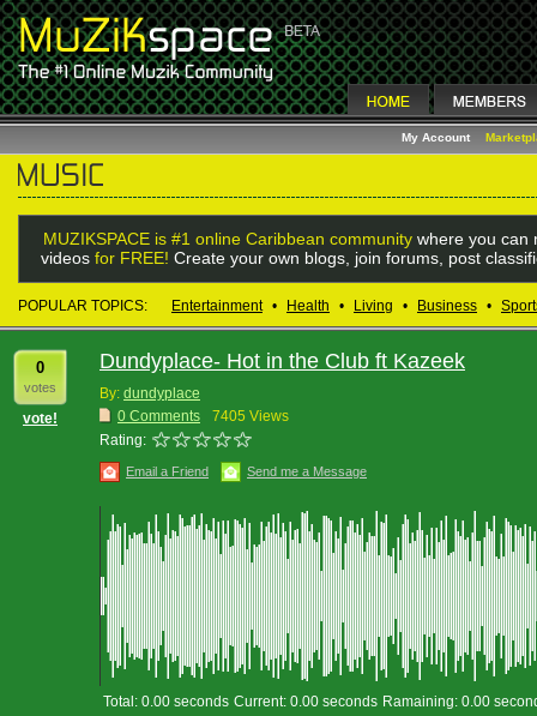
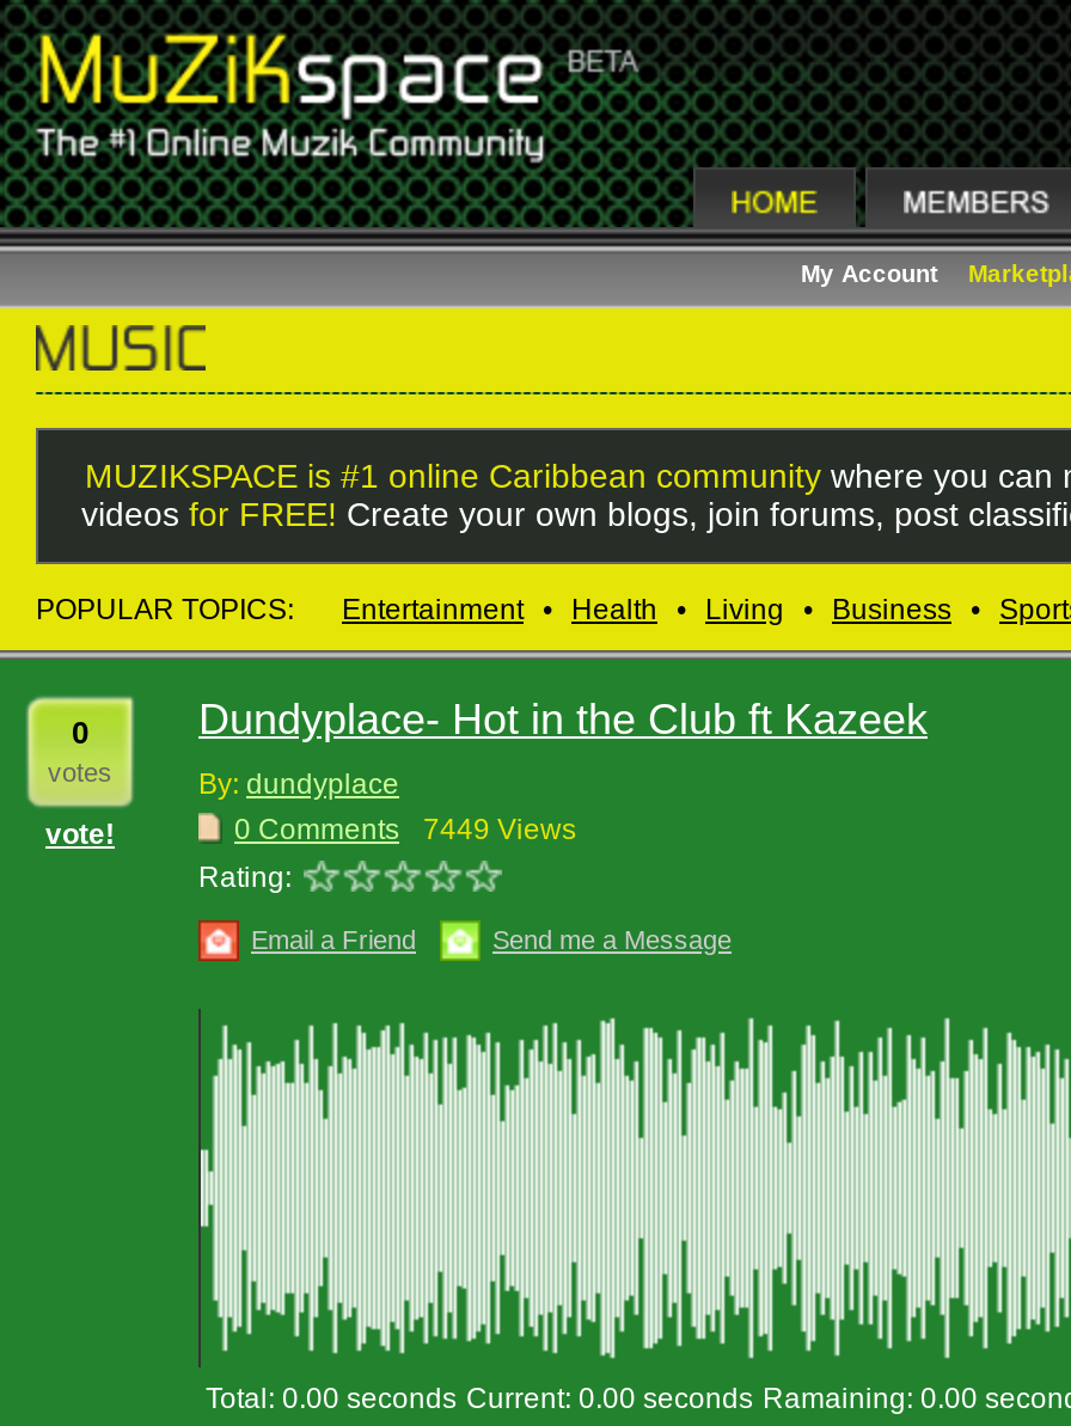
[117,408,289,425] 0 Comments 7405 Views -> [234,813,576,846] 0 Comments 7449 Views

